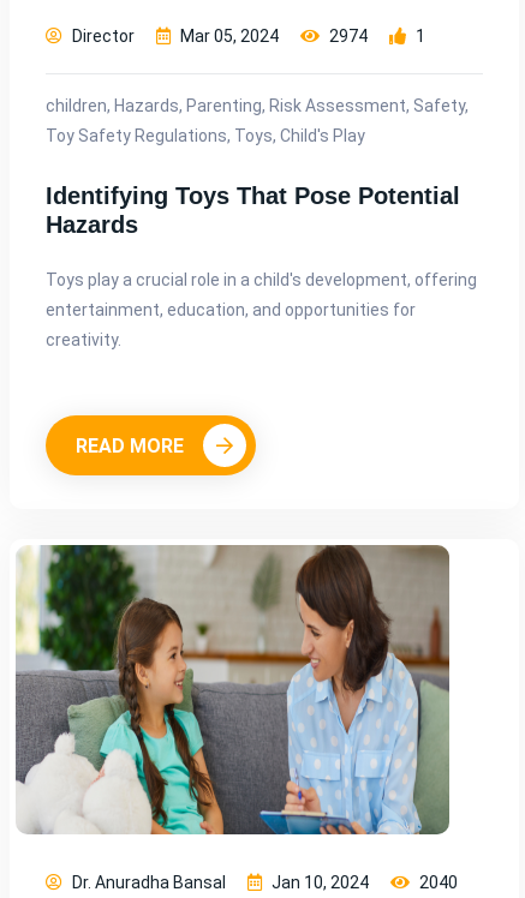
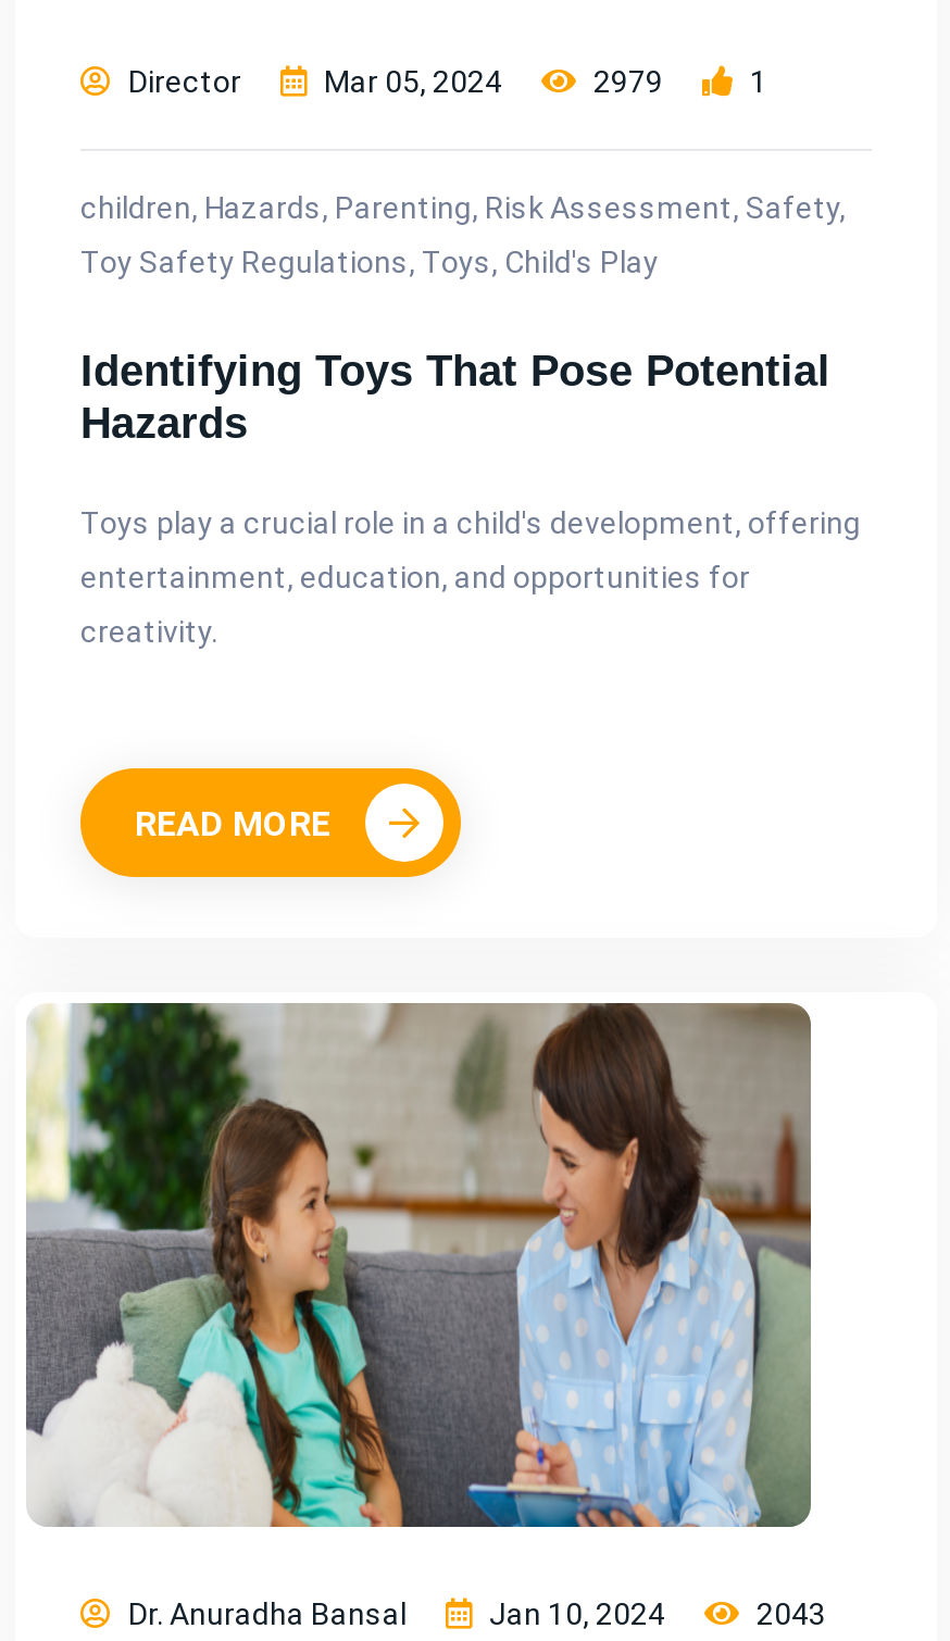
[326,26,368,46] 2974 -> [587,64,663,99] 2979
[416,873,458,892] 2040 -> [750,1596,826,1631] 2043

